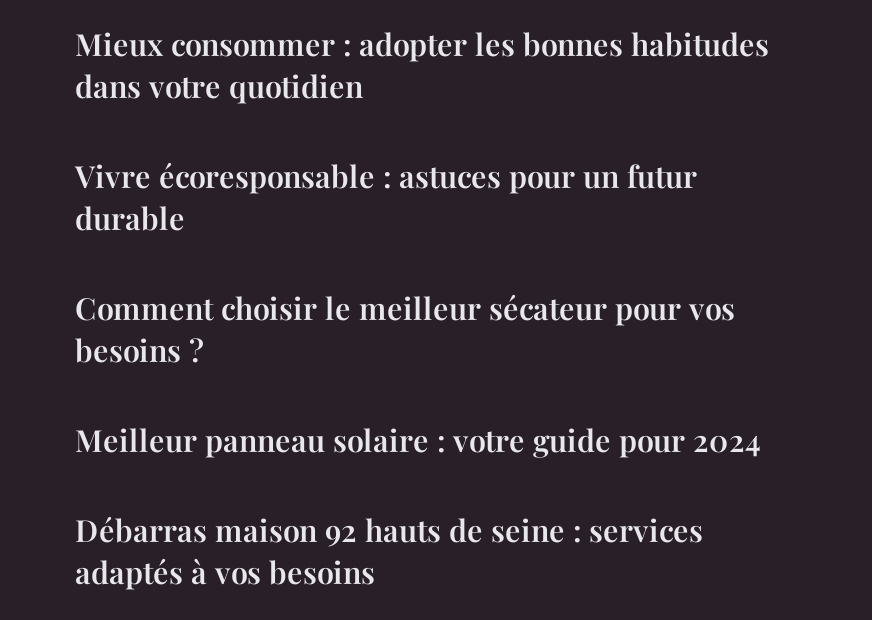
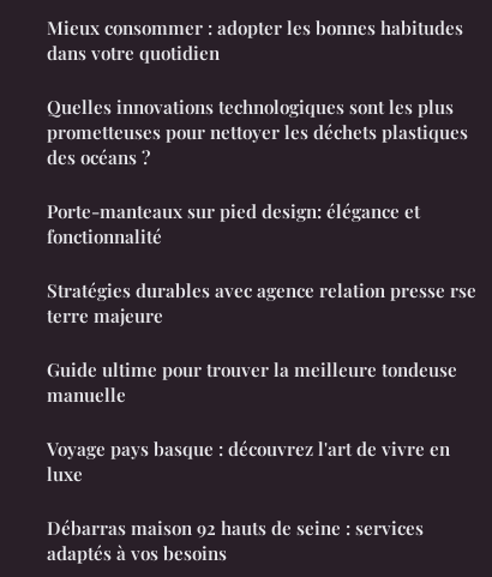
[75,156,761,460] Vivre écoresponsable : astuces pour un futur | durable | Comment choisir le meilleur sécateur pour vos | besoins ? | Meilleur panneau solaire : votre guide pour 2024 -> [47,94,476,485] Quelles innovations technologiques sont les plus | prometteuses pour nettoyer les déchets plastiques | des océans ? | Porte-manteaux sur pied design: élégance et | fonctionnalité | Stratégies durables avec agence relation presse rse | terre majeure | Guide ultime pour trouver la meilleure tondeuse | manuelle | Voyage pays basque : découvrez l'art de vivre en | luxe

